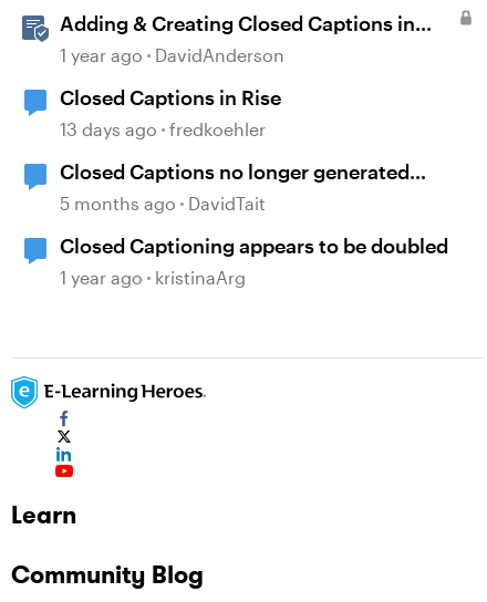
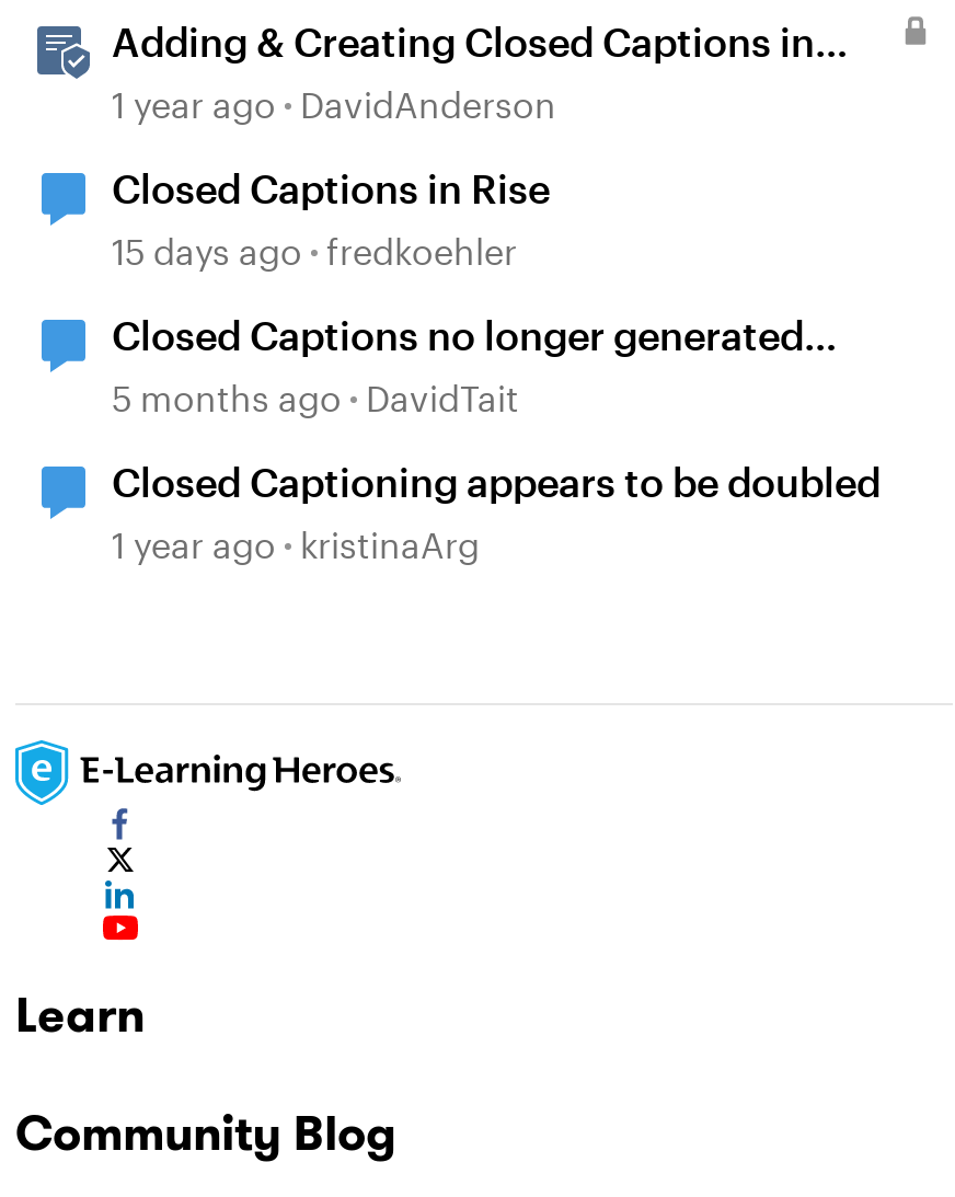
[60,118,266,139] 13 days ago fredkoehler -> [112,230,517,272] 15 days ago fredkoehler

